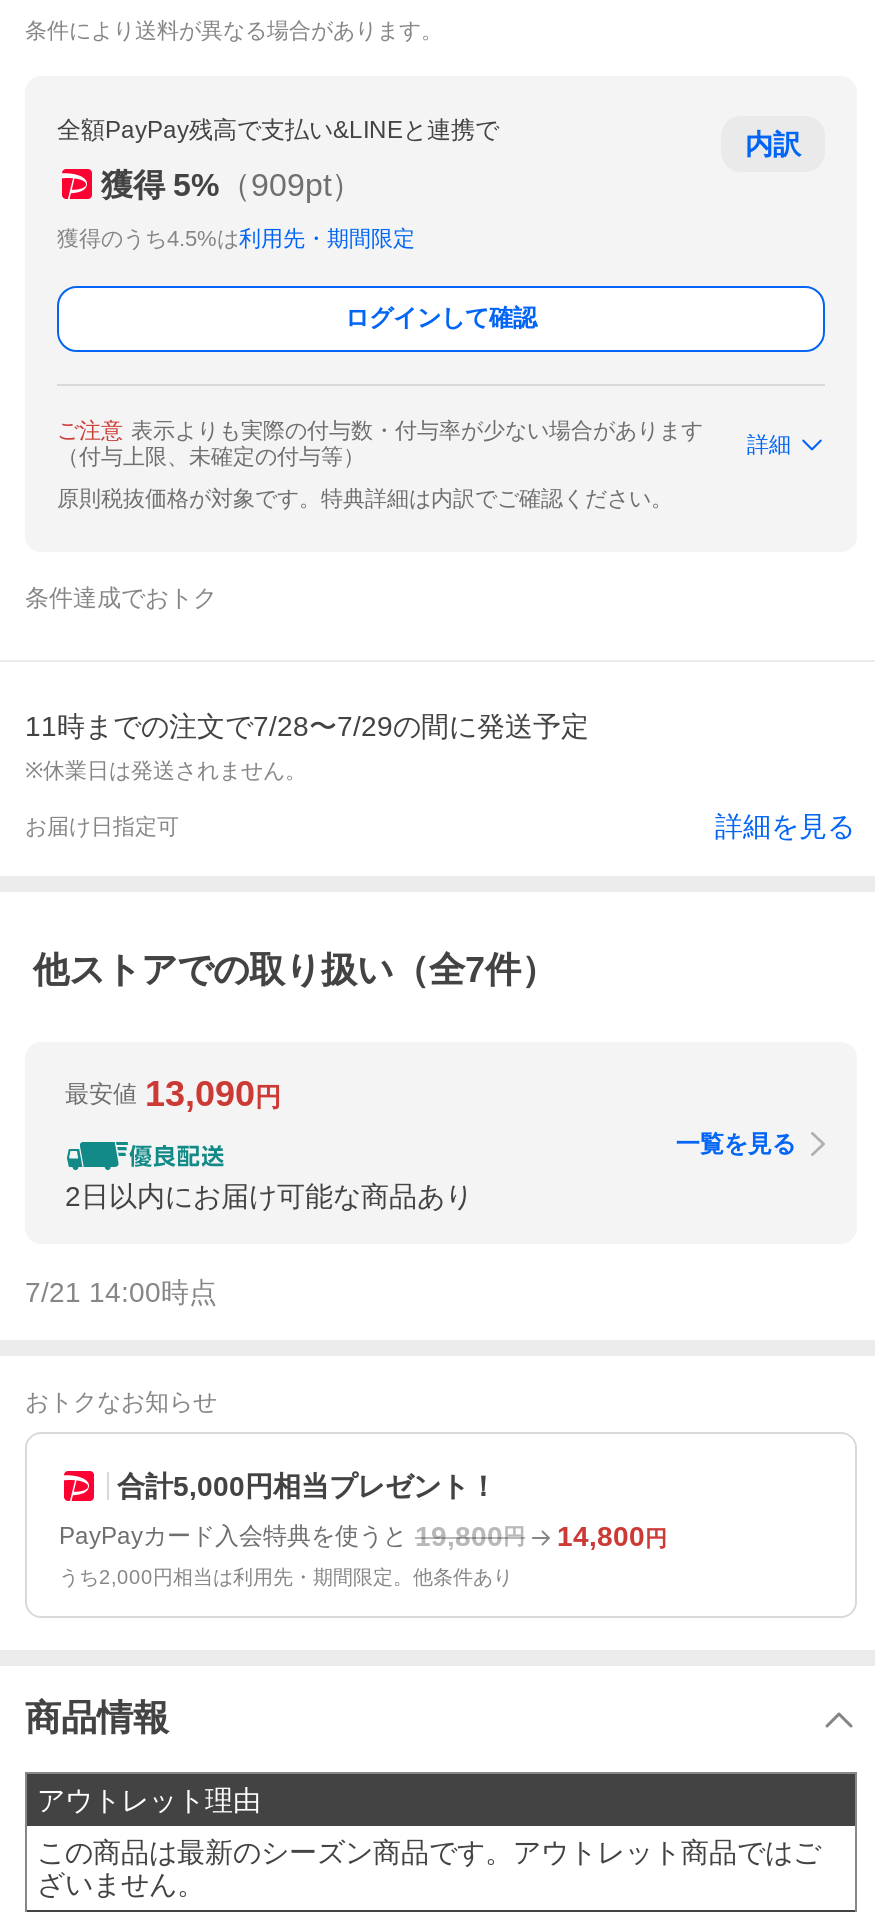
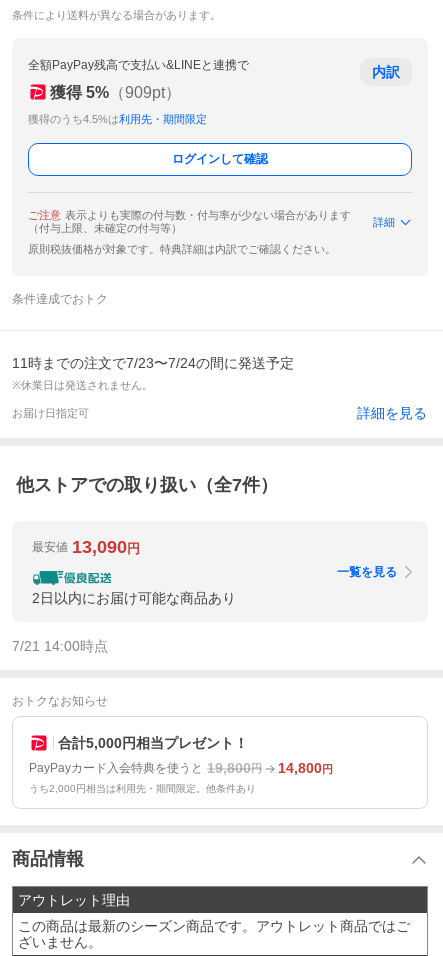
[25,710,589,742] 11時までの注文で7/28〜7/29の間に発送予定 -> [12,355,294,371] 11時までの注文で7/23〜7/24の間に発送予定

